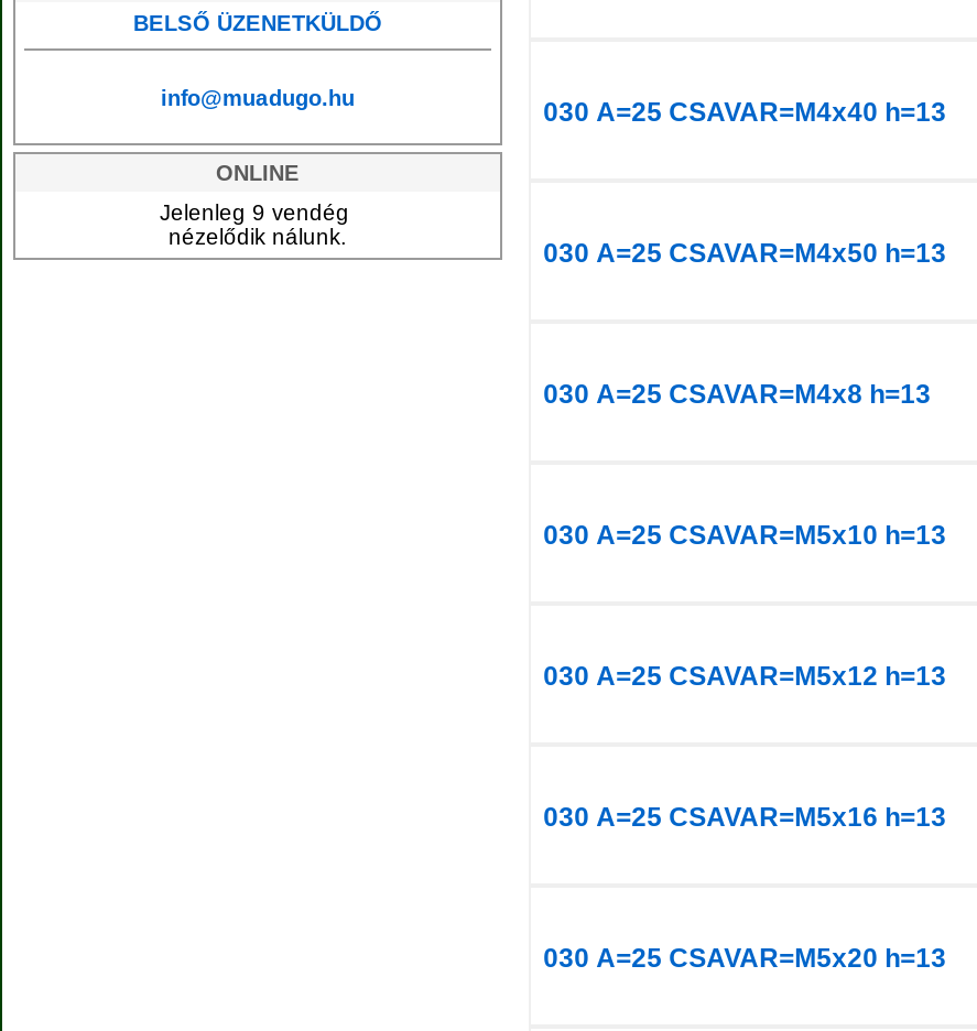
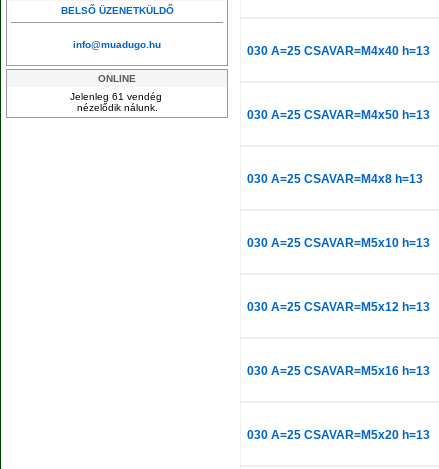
[160,201,356,225] Jelenleg 9 vendég -> [69,91,164,102] Jelenleg 61 vendég

